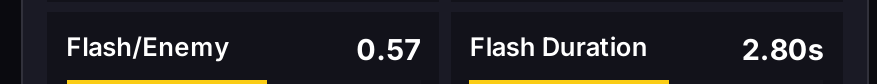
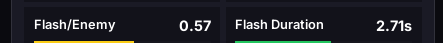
[742,32,824,66] 2.80s -> [376,17,412,34] 2.71s

